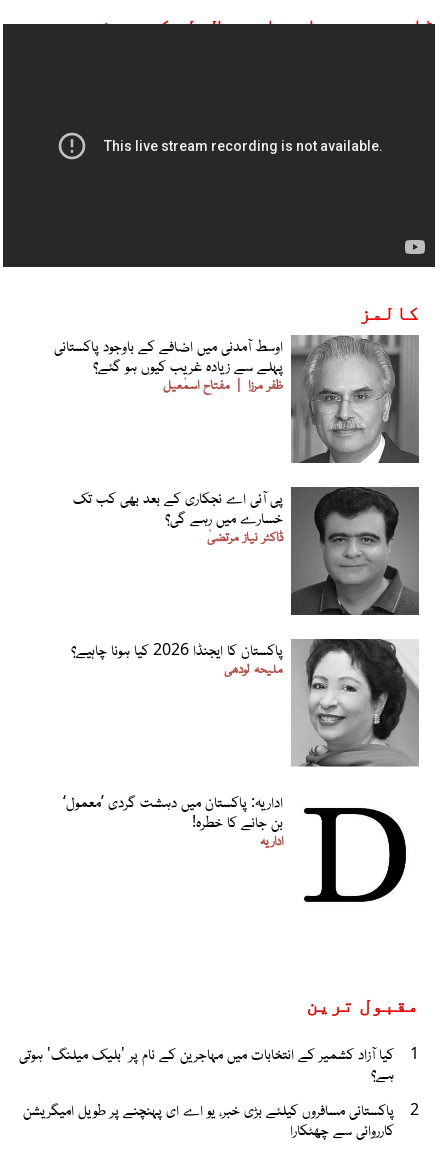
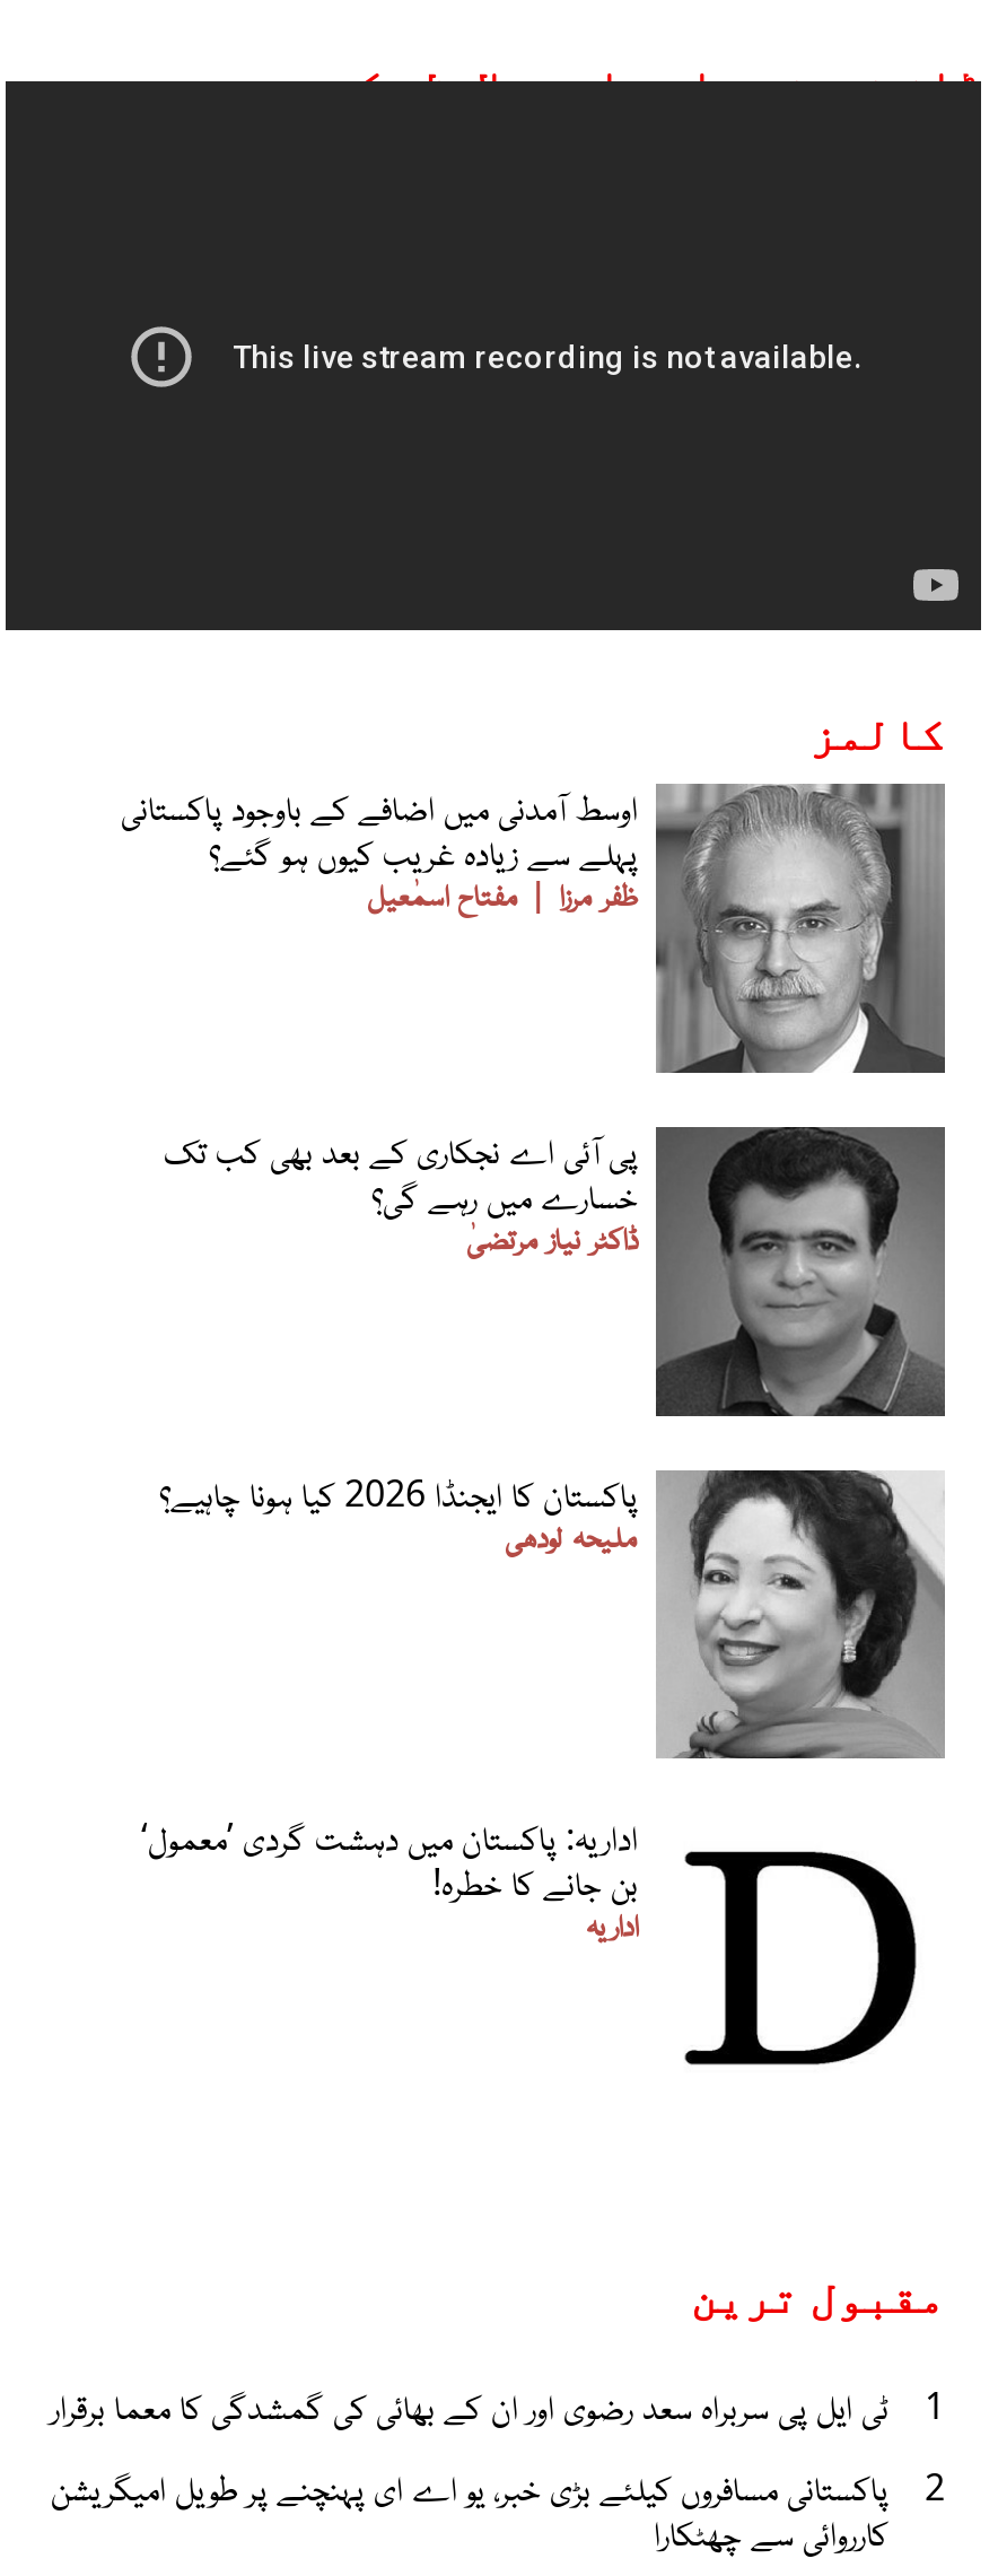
[19,1042,394,1084] کیا آزاد کشمیر کے انتخابات میں مہاجرین کے نام پر 'بلیک میلنگ' ہوتی | ہے؟ -> [51,2382,888,2431] ٹی ایل پی سربراہ سعد رضوی اور ان کے بھائی کی گمشدگی کا معما برقرار

